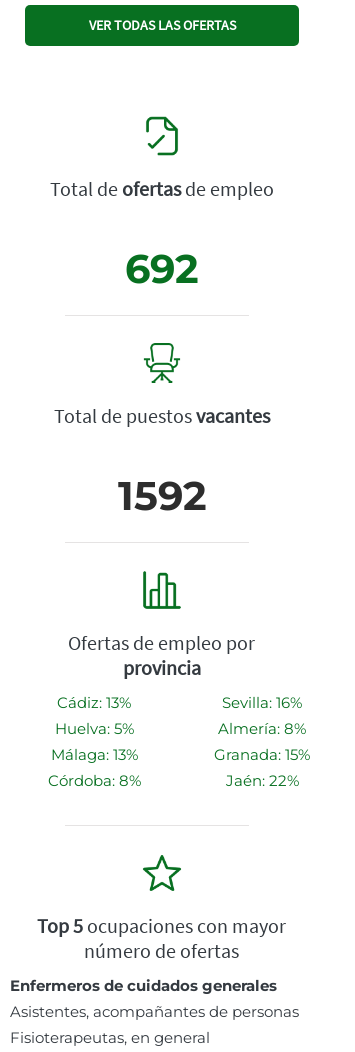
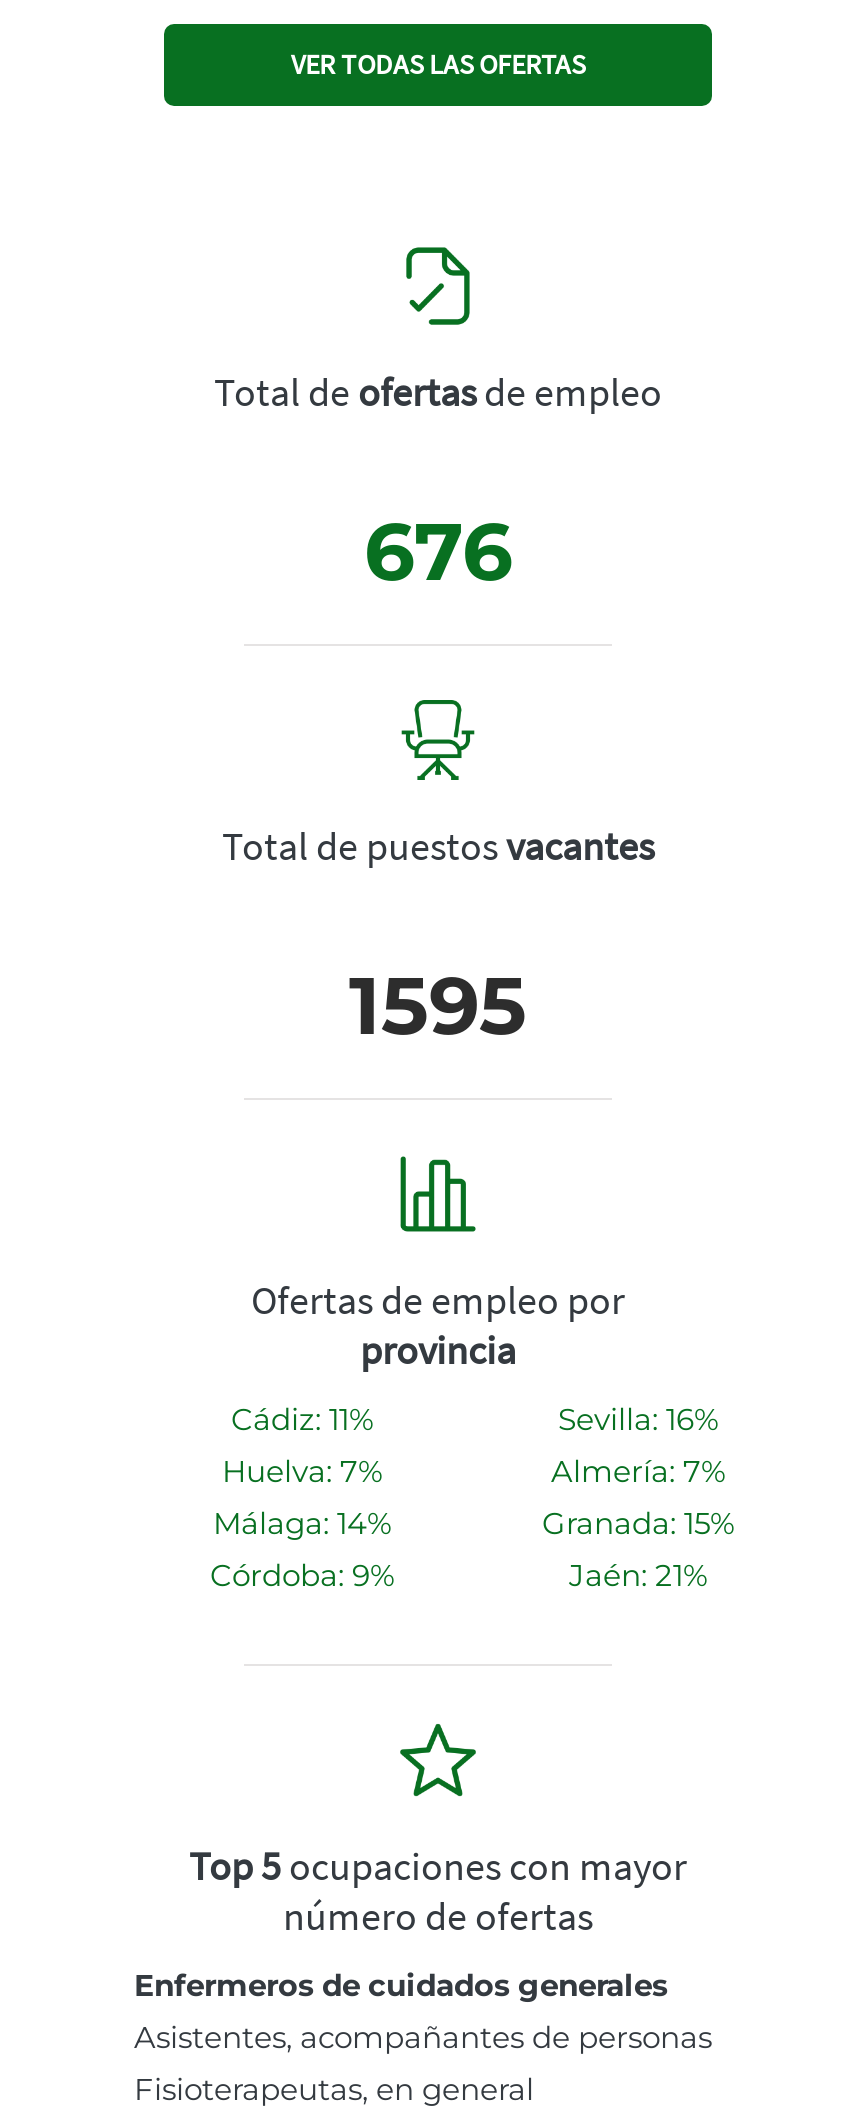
[125,244,199,293] 692 -> [364,502,512,600] 676
[117,471,206,520] 1592 -> [349,956,527,1054] 1595
[57,693,131,712] Cádiz: 13% -> [231,1400,373,1438] Cádiz: 11%
[54,719,133,738] Huelva: 5% -> [222,1452,382,1490] Huelva: 7%
[218,719,306,738] Almería: 8% -> [551,1452,725,1490] Almería: 7%
[50,745,137,764] Málaga: 13% -> [213,1504,391,1542] Málaga: 14%
[47,771,140,790] Córdoba: 8% -> [210,1556,394,1594] Córdoba: 9%
[225,771,298,790] Jaén: 22% -> [569,1556,707,1594] Jaén: 21%

